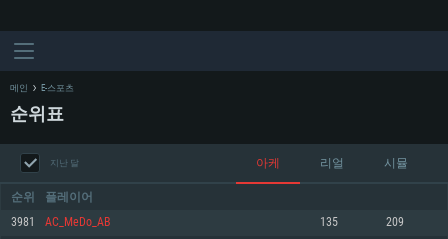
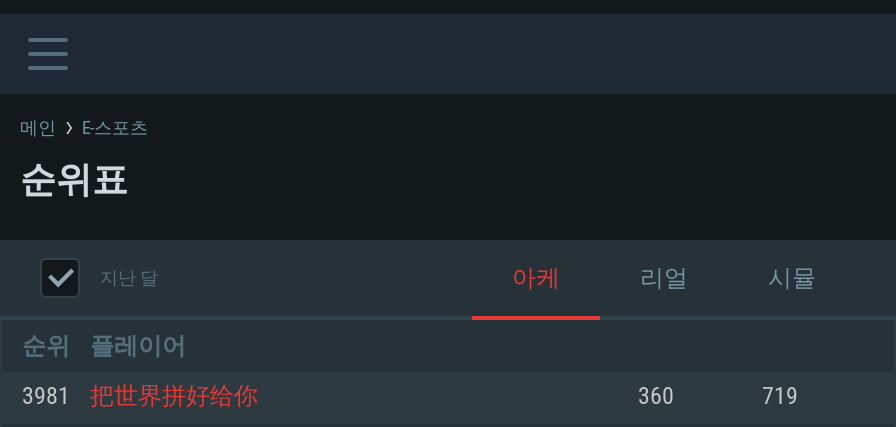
[45,217,404,228] AC_MeDo_AB | 135 | 209 -> [90,386,798,408] 把世界拼好给你 | 360 | 719

